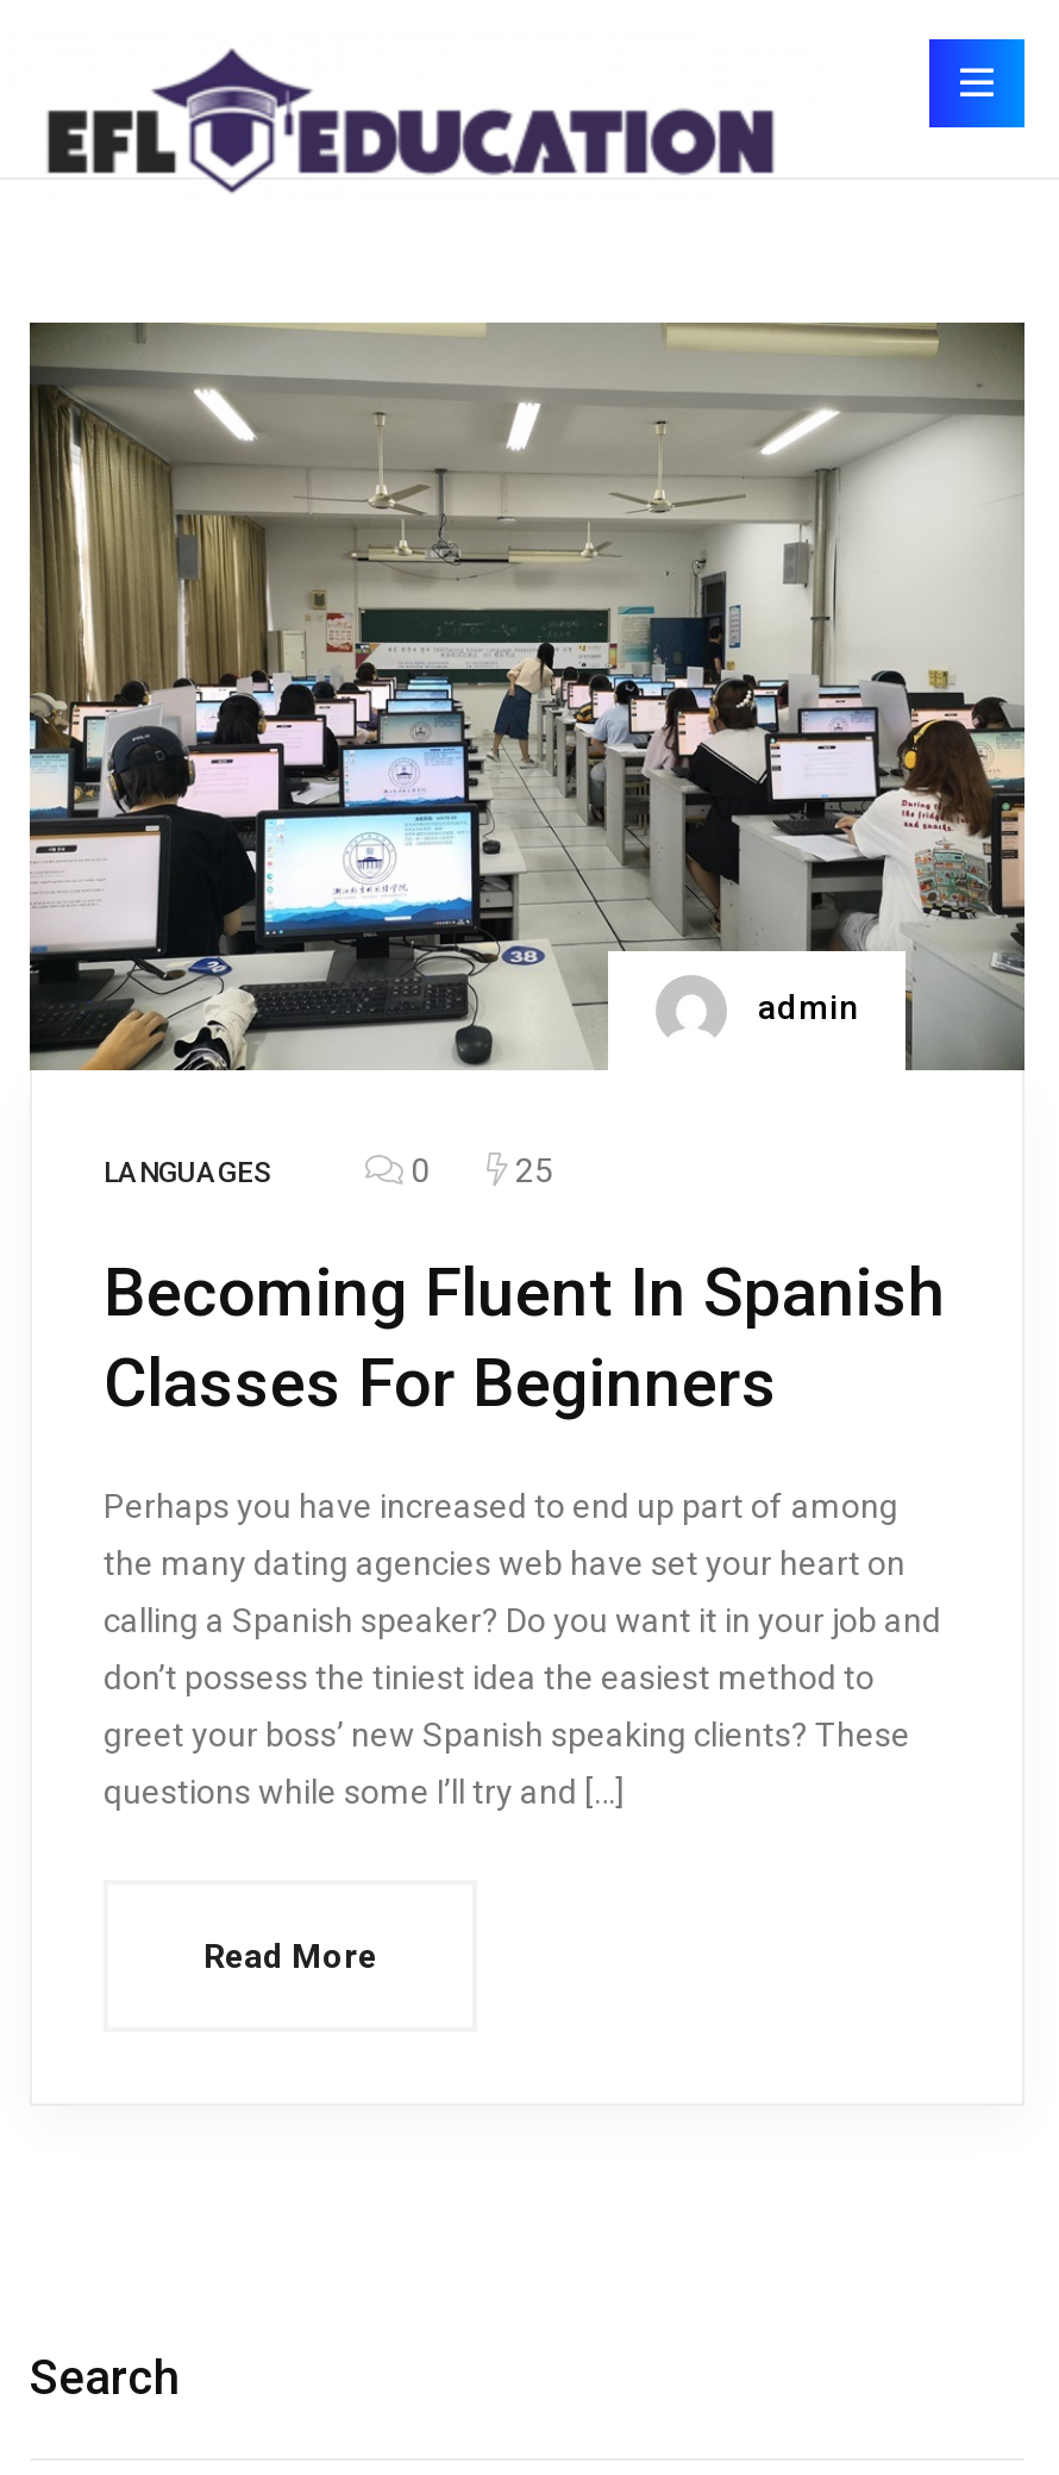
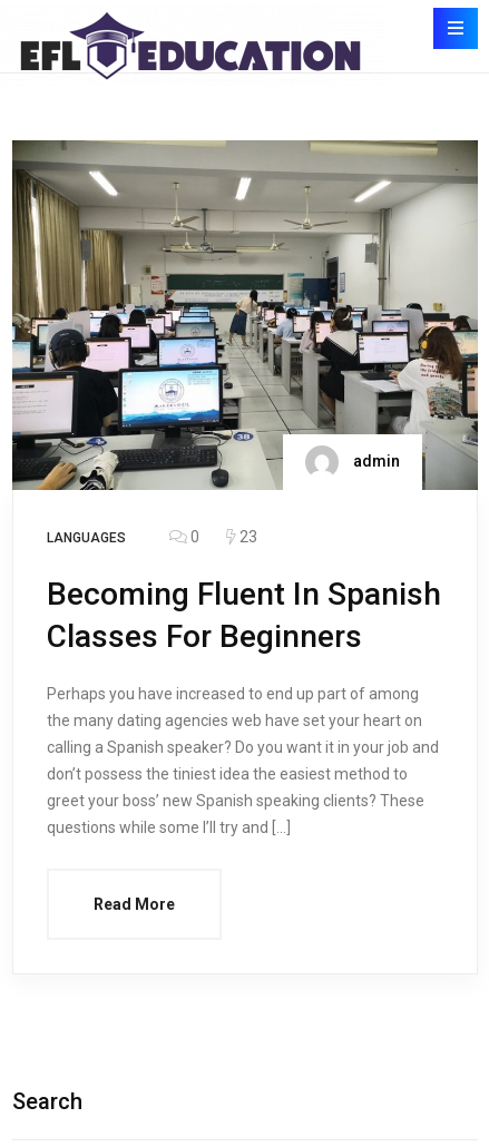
[508,1150,553,1188] 25 -> [236,527,257,545] 23

